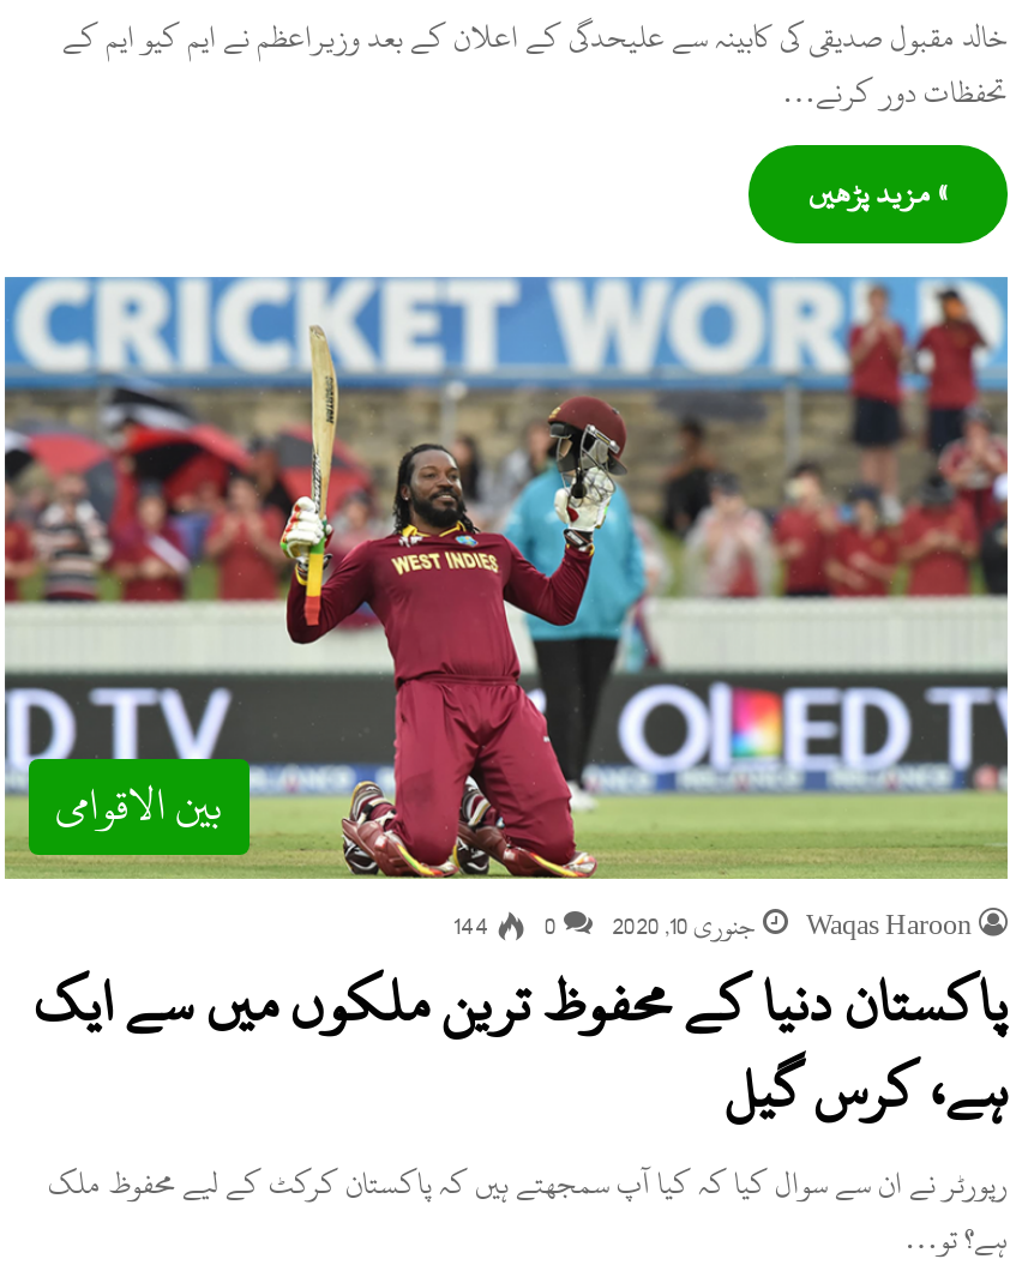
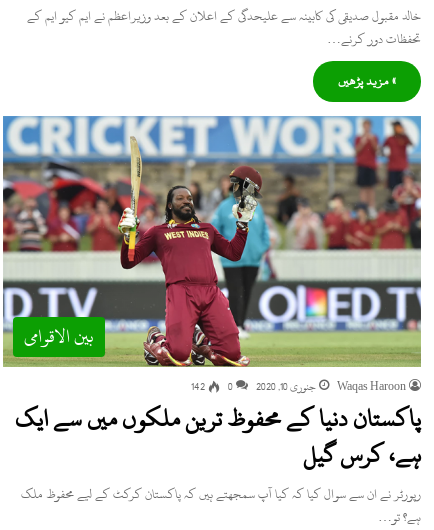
[453,903,557,951] 144 0 -> [191,377,233,397] 142 0

